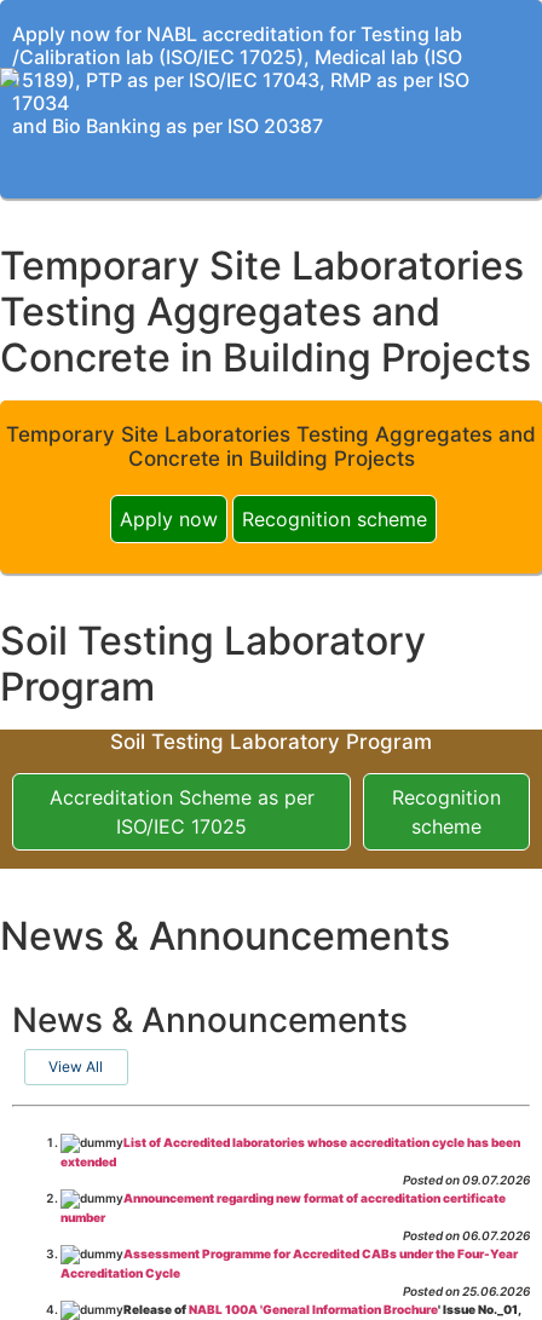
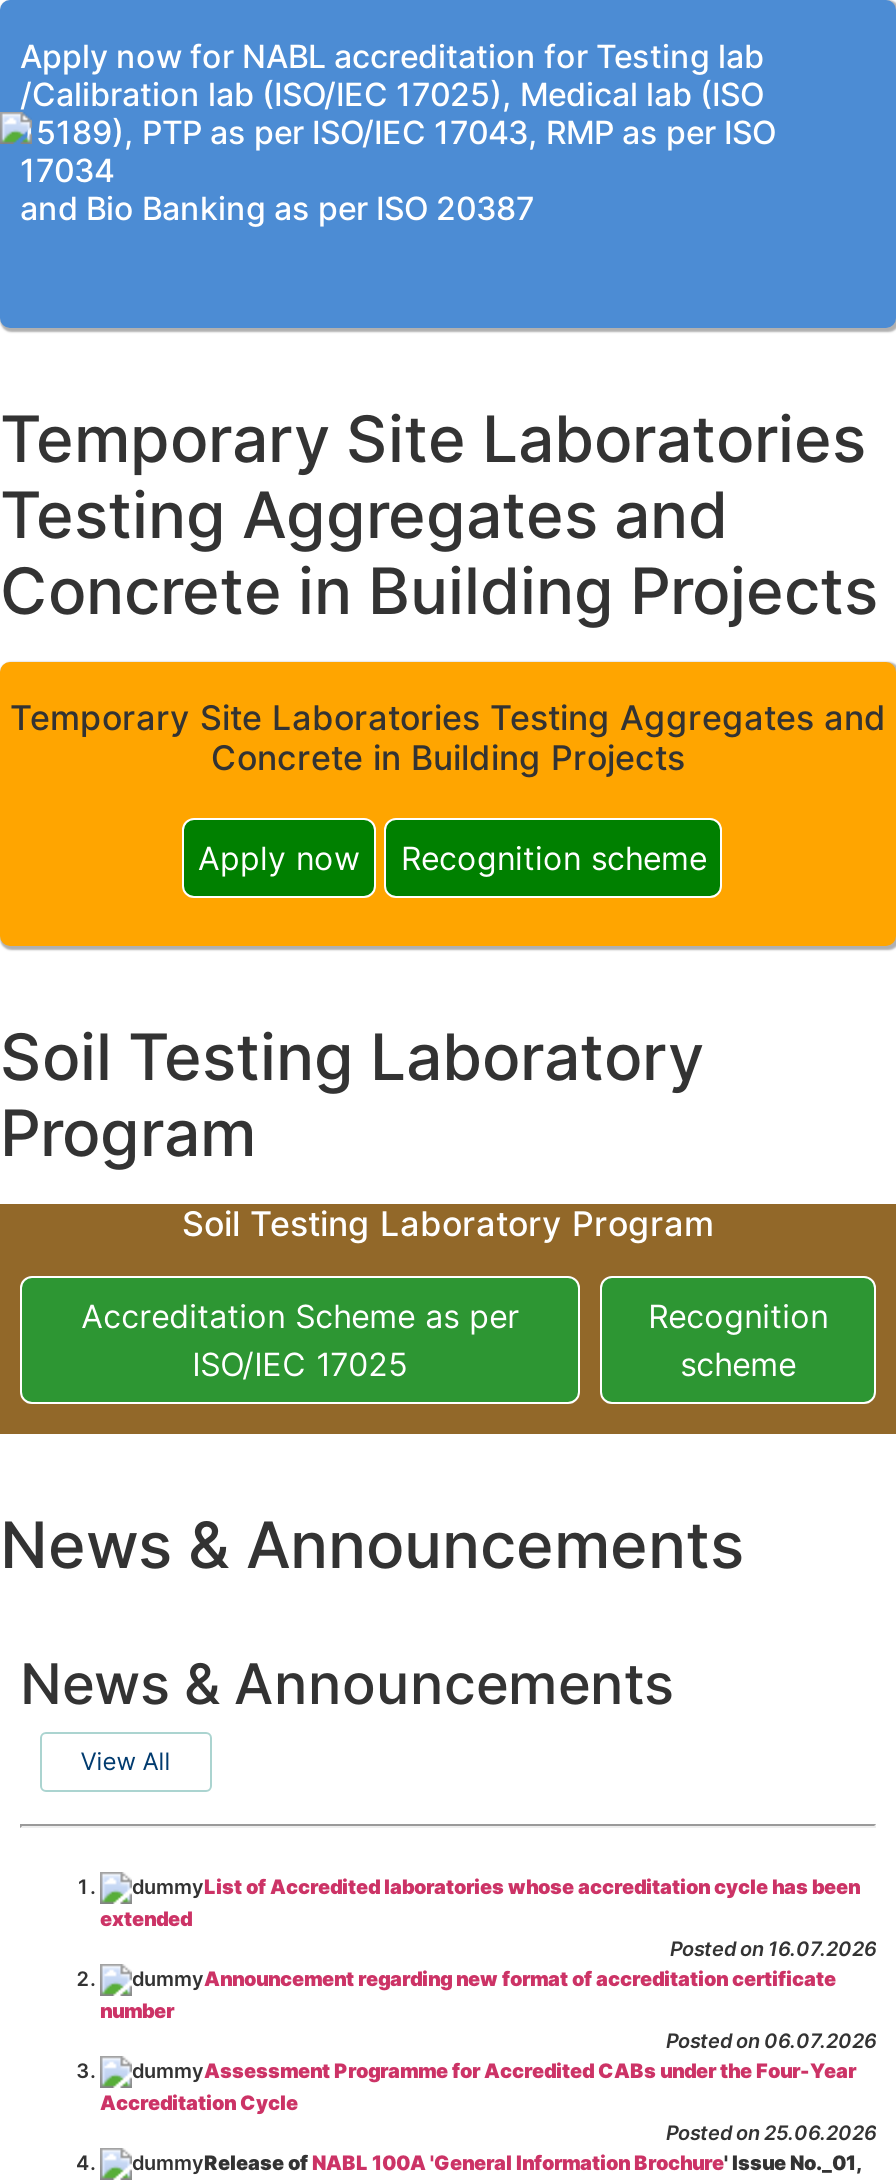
[403,1172,530,1186] Posted on 09.07.2026 -> [670,1937,876,1961] Posted on 16.07.2026

